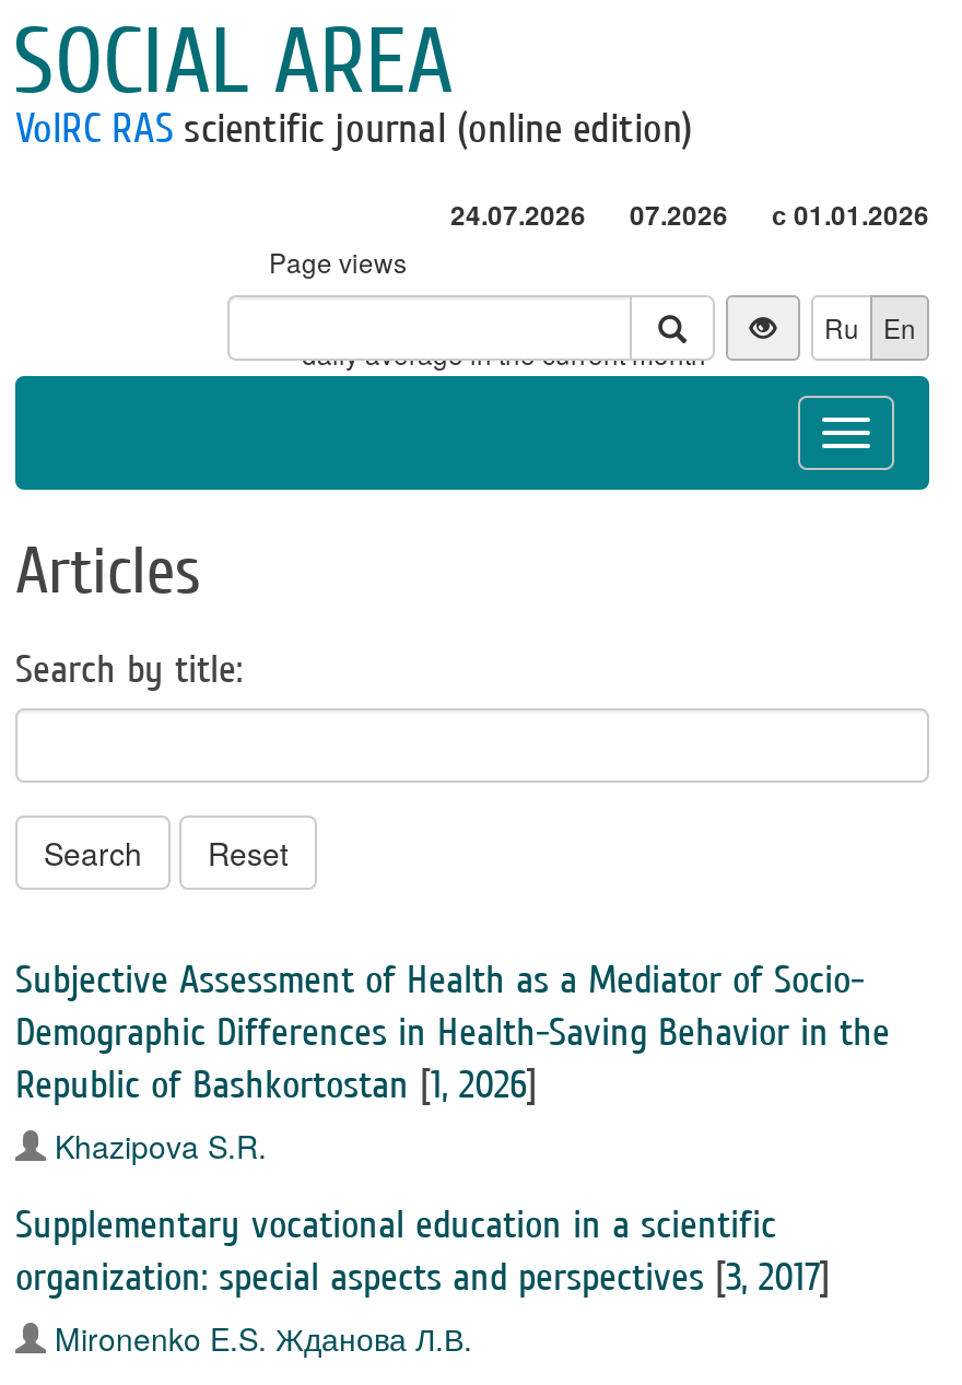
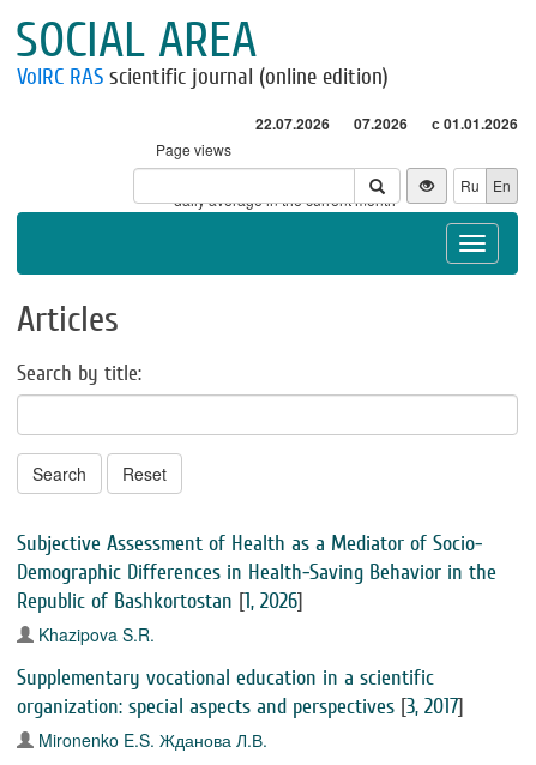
[450,195,929,234] 24.07.2026 07.2026 с 01.01.2026 -> [255,113,518,134] 22.07.2026 07.2026 с 01.01.2026

